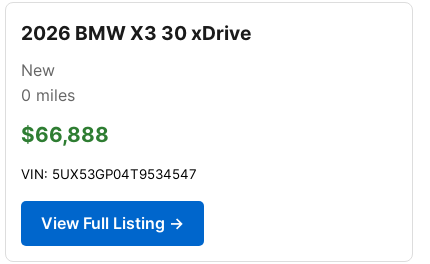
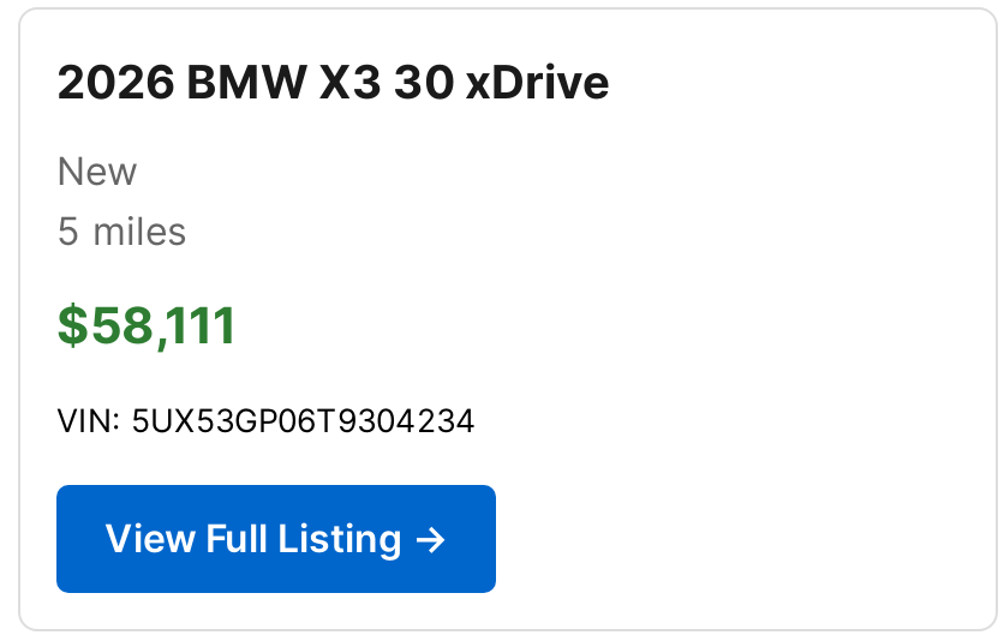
[21,85,75,105] 0 miles -> [56,206,186,254] 5 miles
[21,122,109,147] $66,888 -> [56,295,237,355] $58,111
[21,166,197,182] VIN: 5UX53GP04T9534547 -> [56,401,477,439] VIN: 5UX53GP06T9304234

